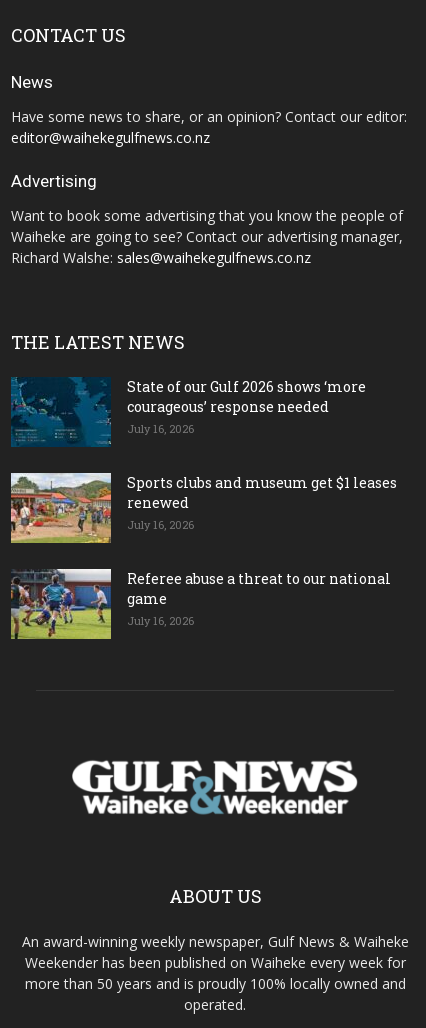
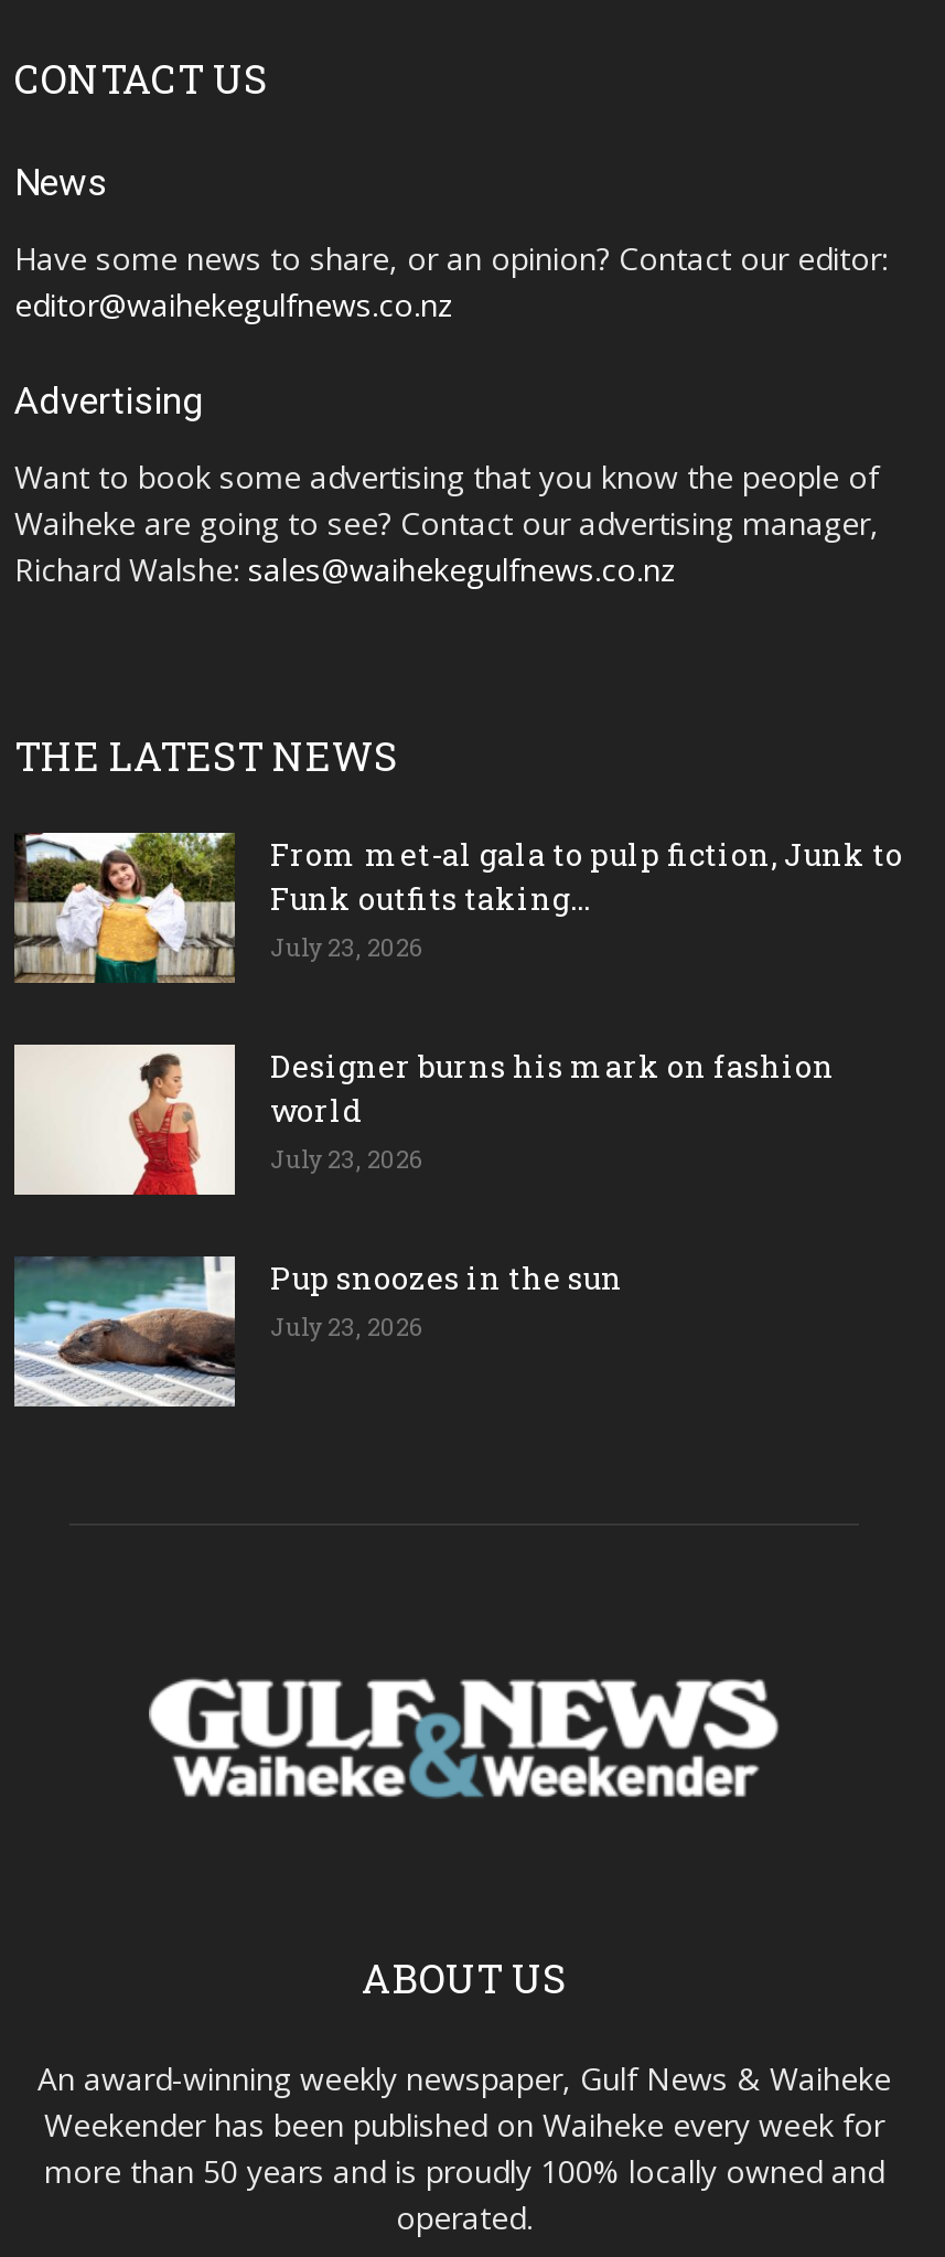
[10,377,366,447] [image] | State of our Gulf 2026 shows ‘more | courageous’ response needed | July 16, 2026 -> [12,831,903,985] [image] | From met-al gala to pulp fiction, Junk to | Funk outfits taking... | July 23, 2026
[10,473,397,544] [image] | Sports clubs and museum get $1 leases | renewed | July 16, 2026 -> [12,1044,835,1199] [image] | Designer burns his mark on fashion | world | July 23, 2026
[10,568,391,640] [image] | Referee abuse a threat to our national | game | July 16, 2026 -> [12,1254,623,1411] [image] | Pup snoozes in the sun | July 23, 2026

